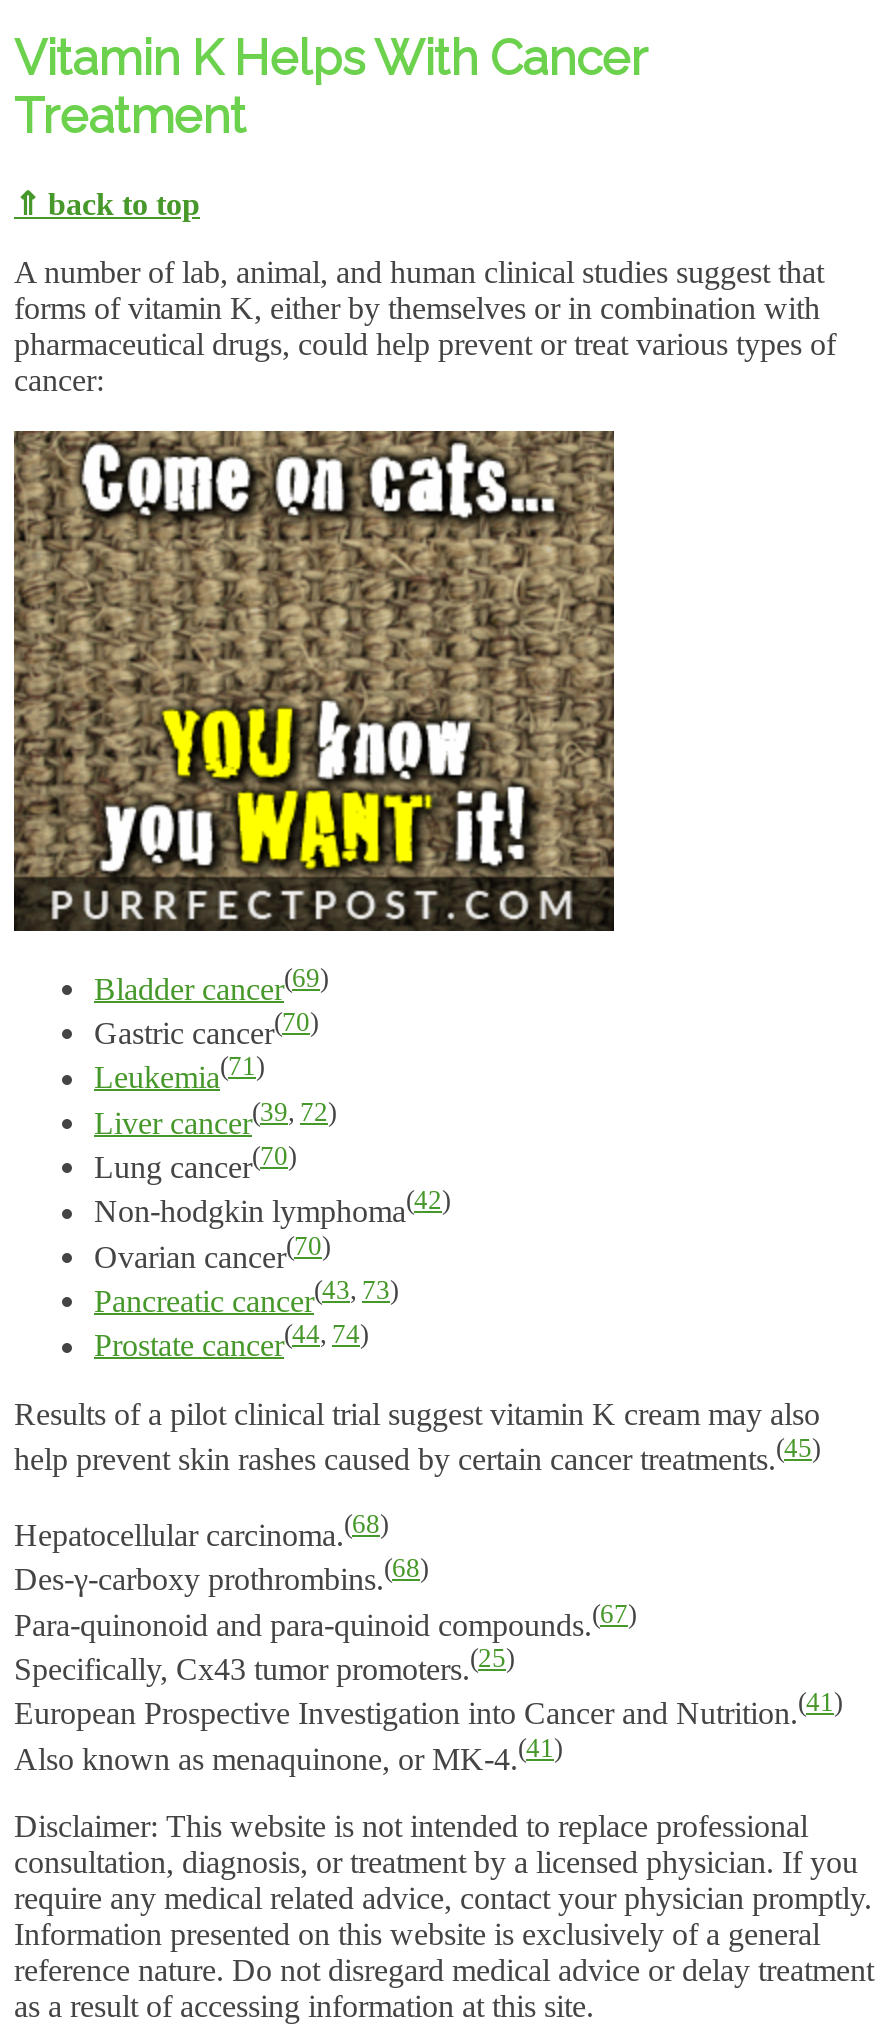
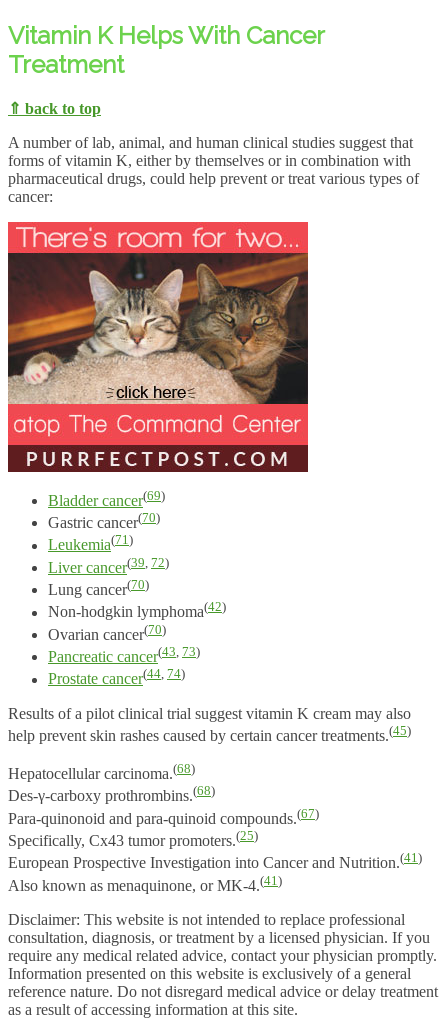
[12,429,616,931] [image] -> [7,221,309,472] [image]

